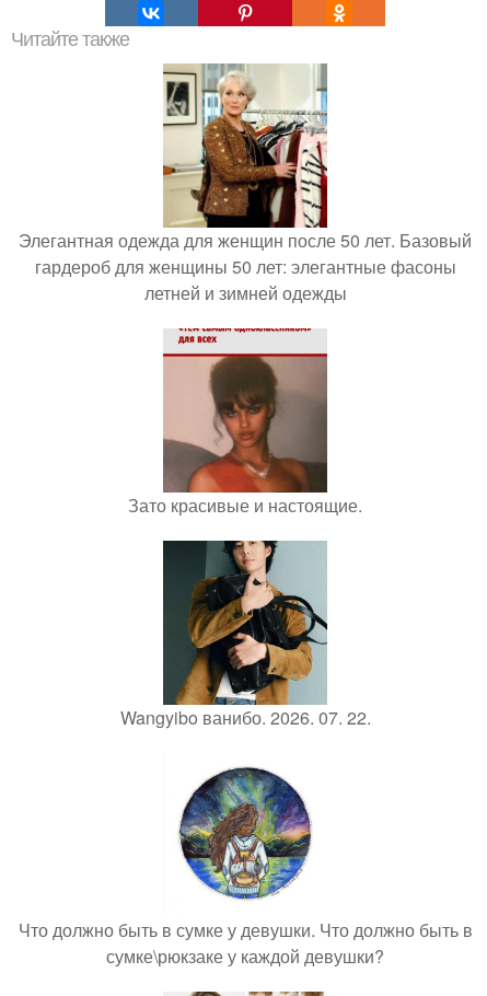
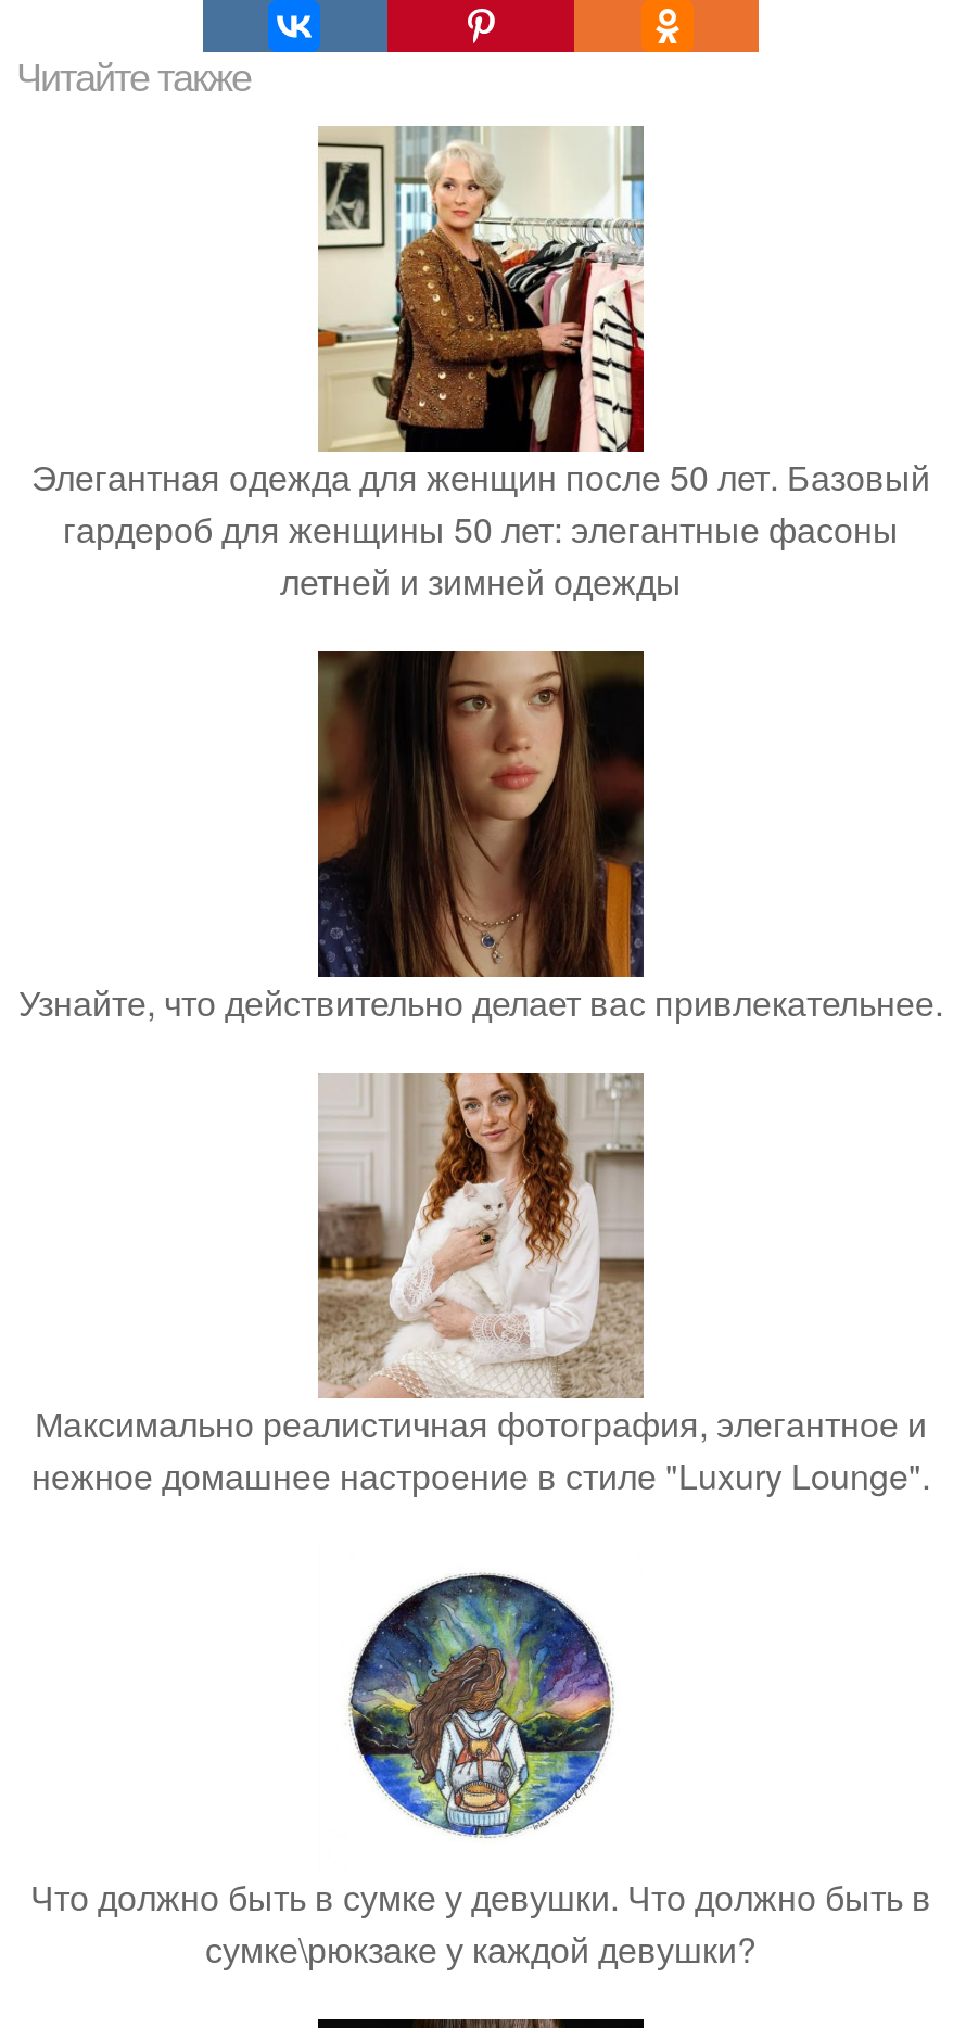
[128,327,362,518] [image] | Зато красивые и настоящие. -> [18,649,943,1027] [image] | Узнайте, что действительно делает вас привлекательнее.
[120,540,370,730] [image] | Wangyibo ванибо. 2026. 07. 22. -> [31,1097,930,1501] [image] | Максимально реалистичная фотография, элегантное и | нежное домашнее настроение в стиле "Luxury Lounge".

